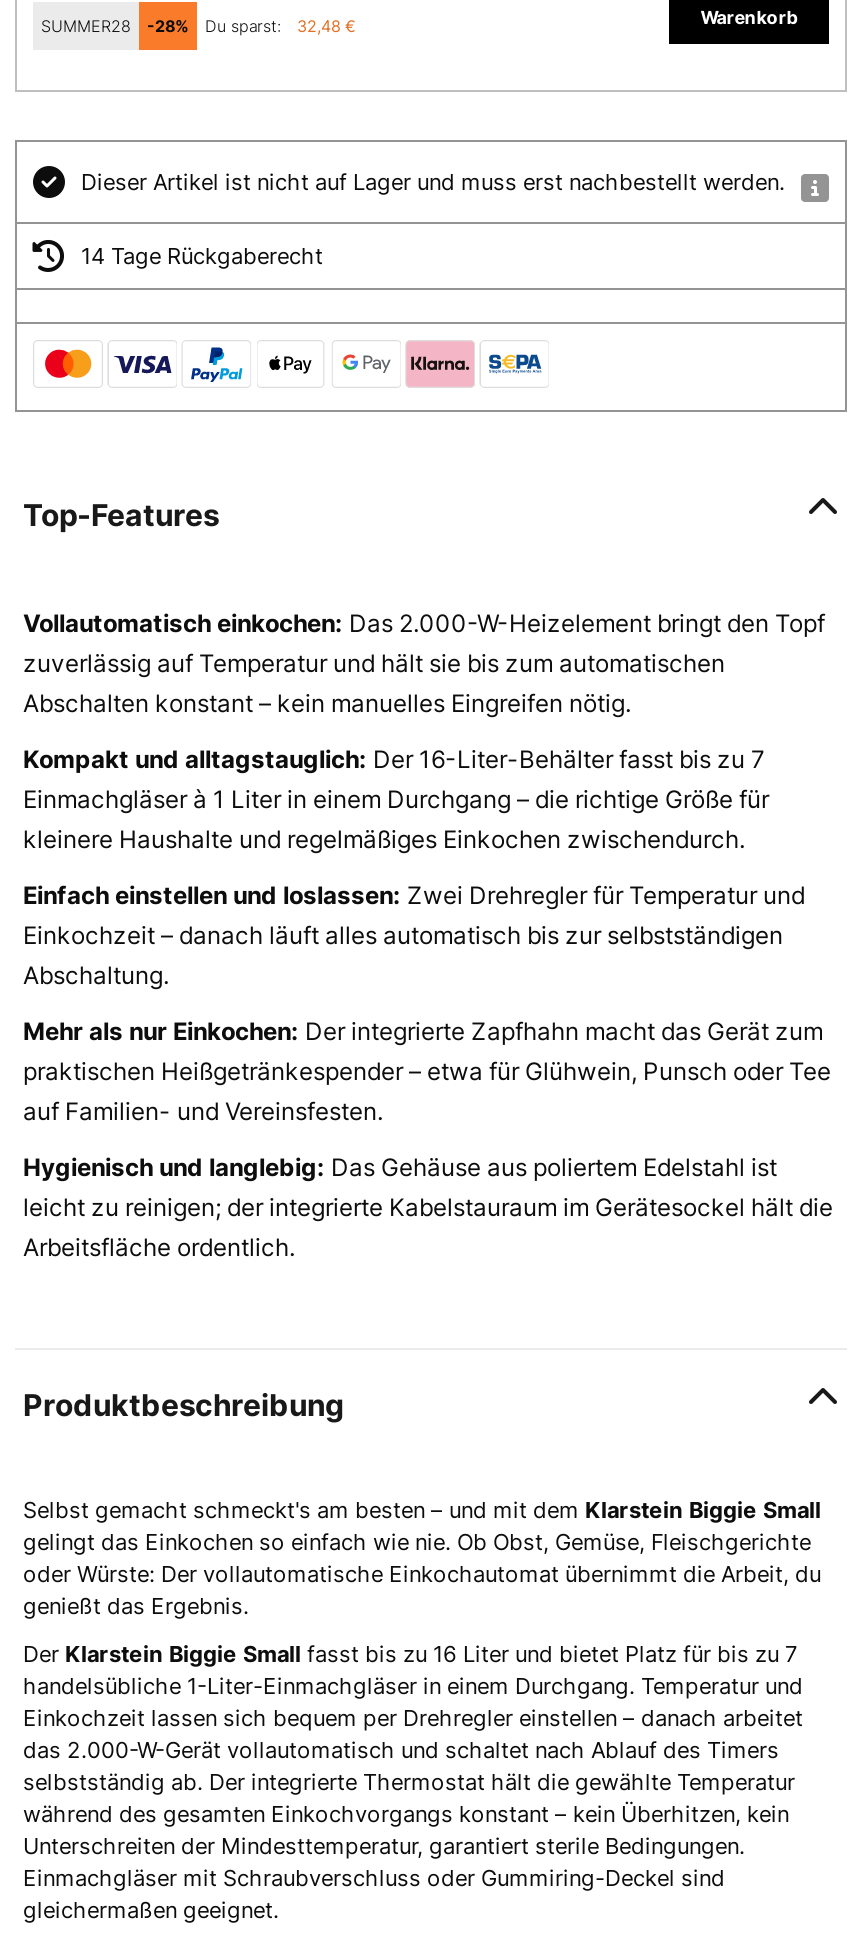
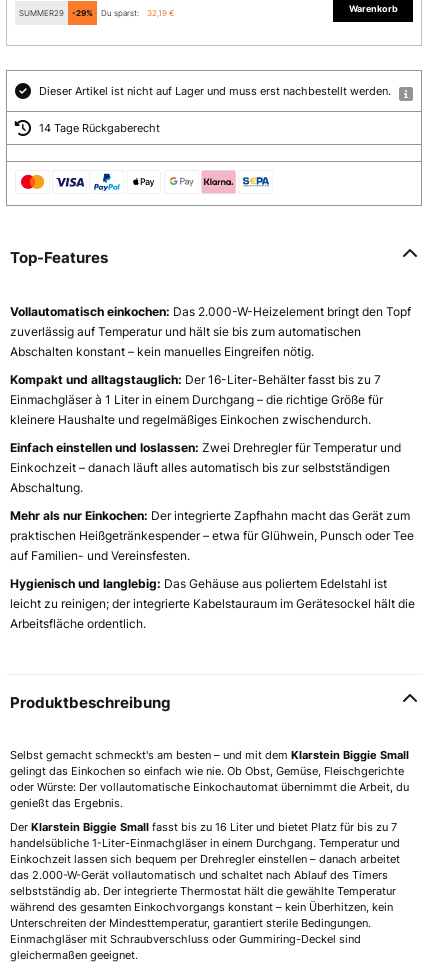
[41,17,189,37] SUMMER28 | -28% -> [19,8,93,18] SUMMER29 | -29%
[297,17,355,37] 32,48 € -> [147,8,174,18] 32,19 €

